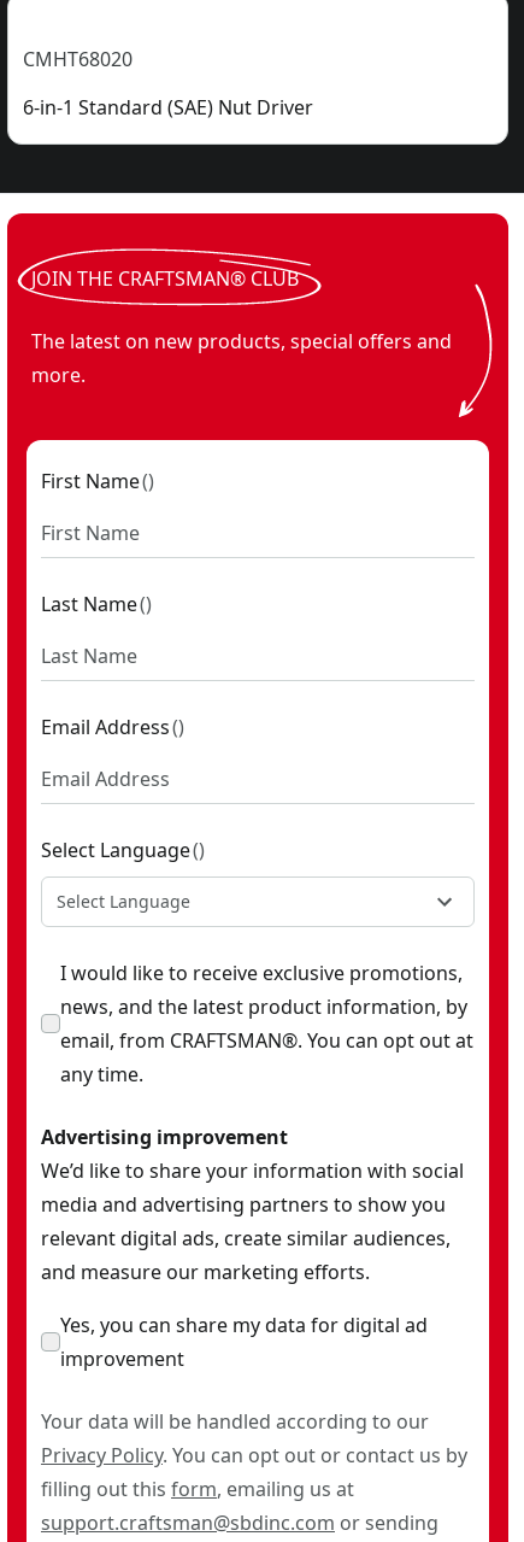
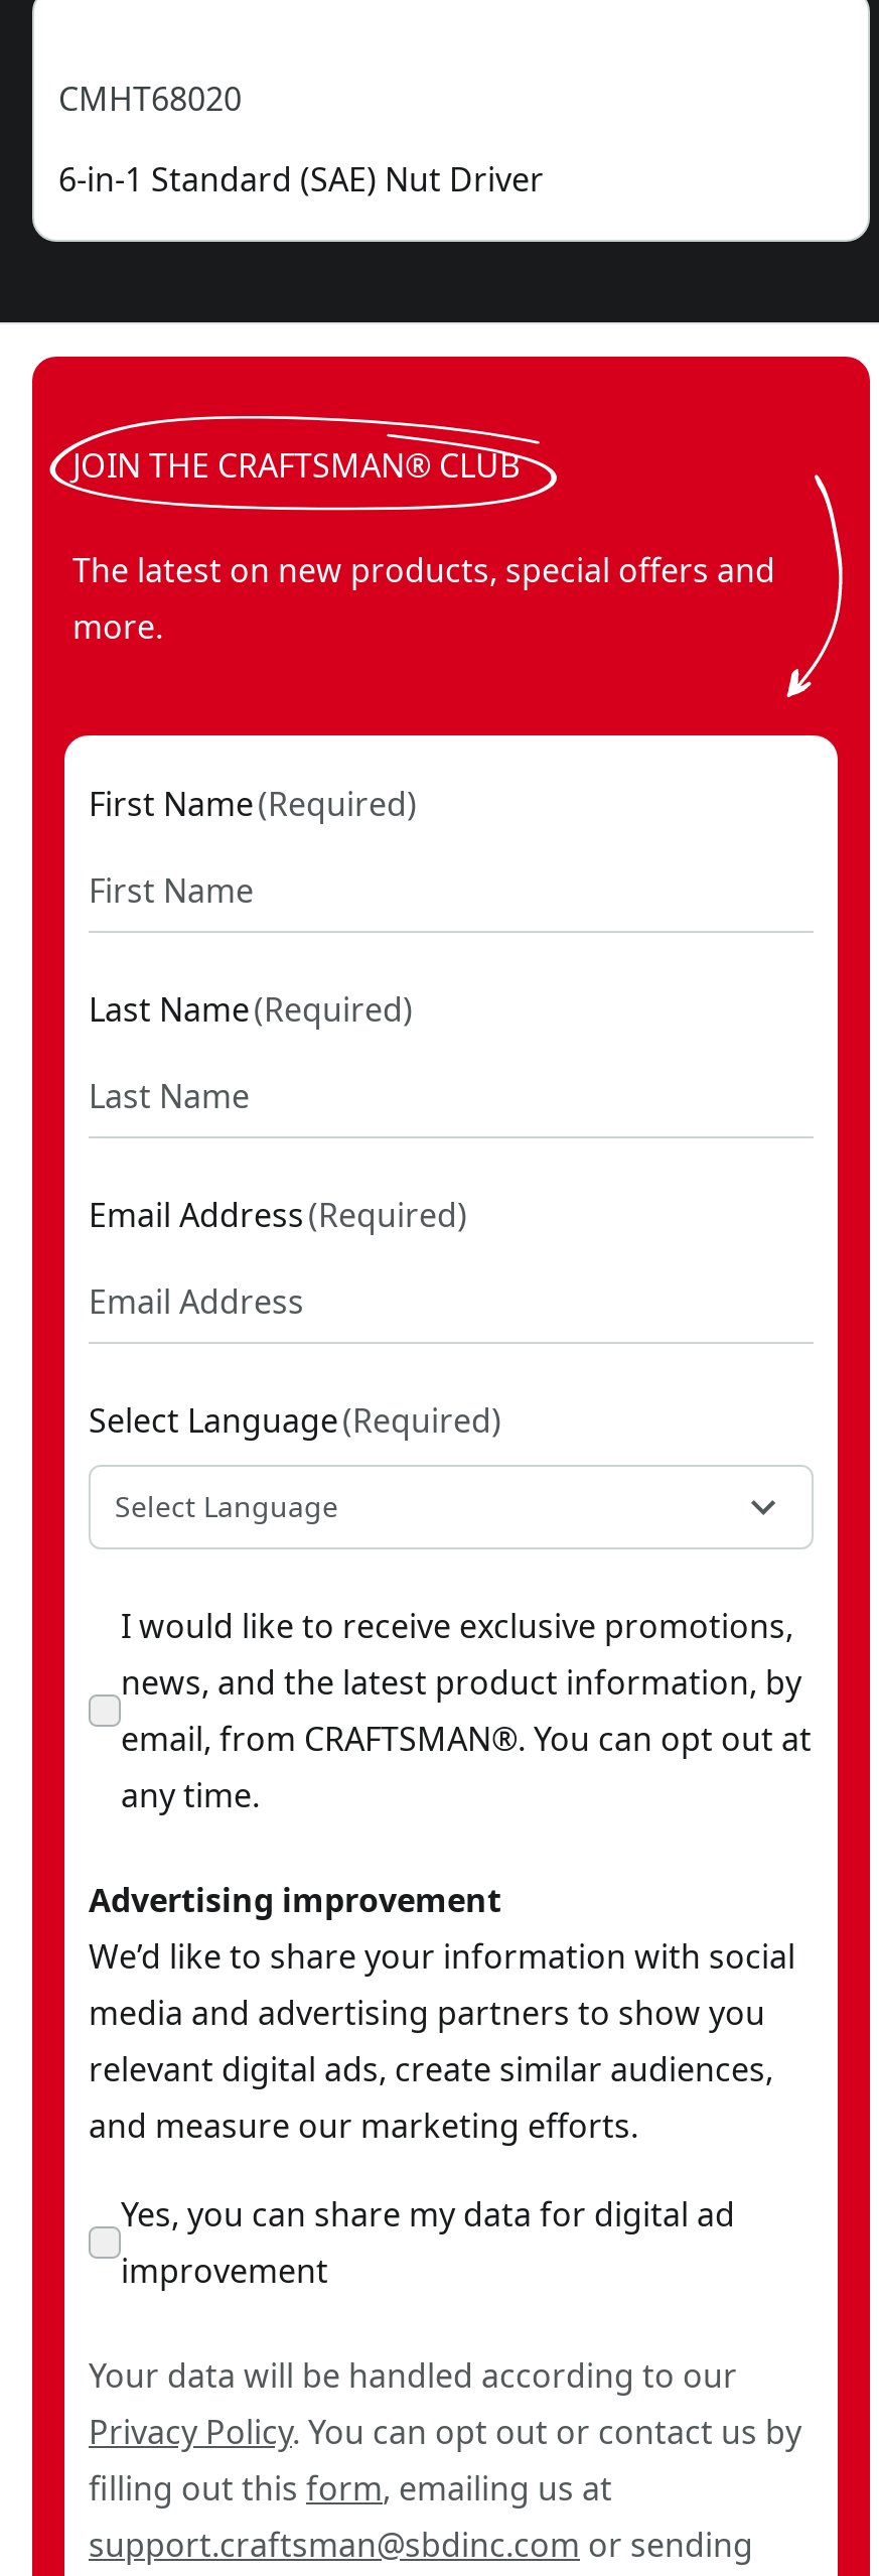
[41,468,154,494] First Name () -> [89,782,417,826] First Name (Required)
[41,591,152,617] Last Name () -> [89,987,413,1032] Last Name (Required)
[41,714,184,740] Email Address () -> [89,1193,467,1237] Email Address (Required)
[41,837,205,863] Select Language () -> [89,1398,501,1443] Select Language (Required)

